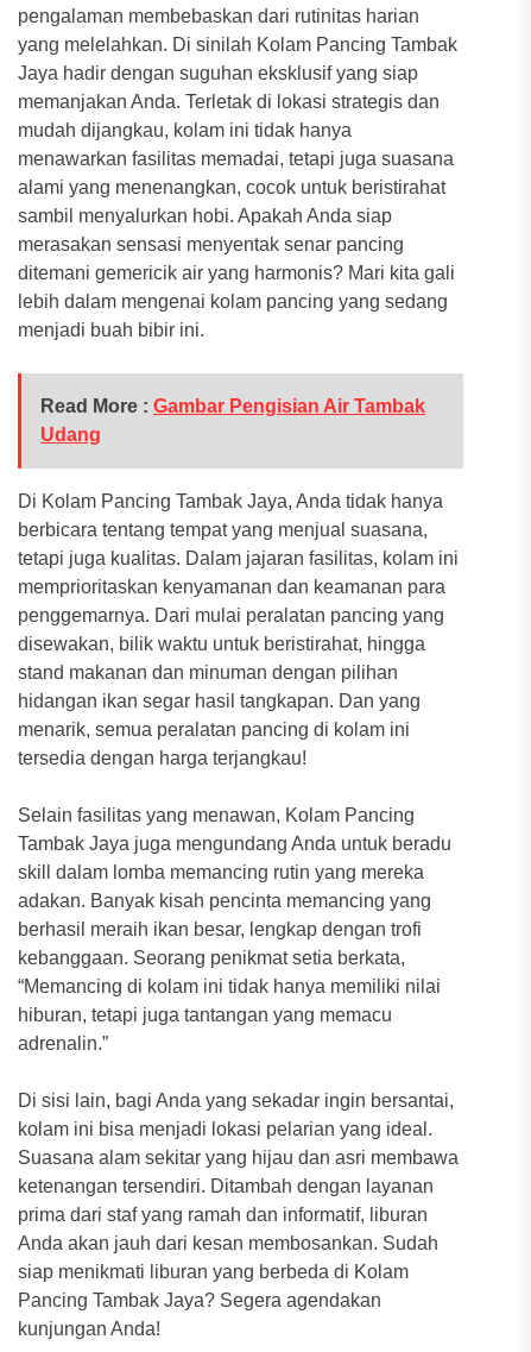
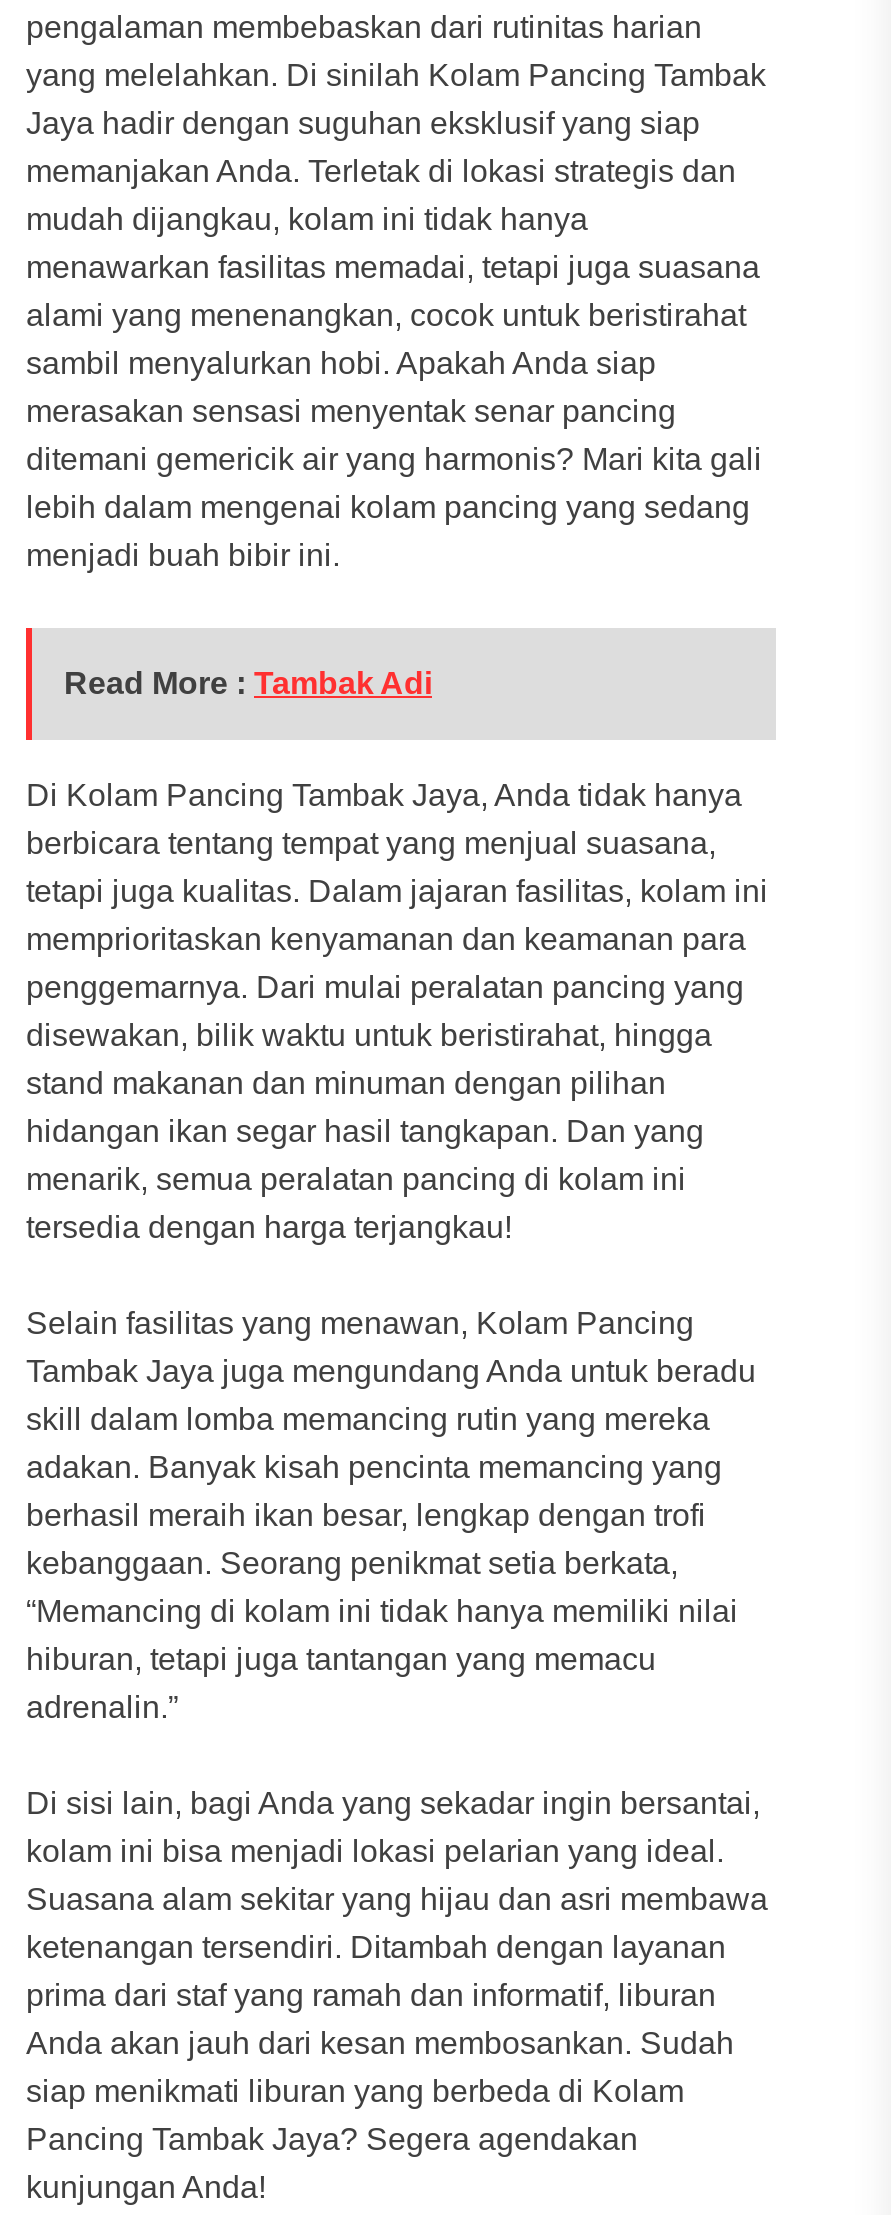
[40,395,425,444] Read More : Gambar Pengisian Air Tambak | Udang -> [64,665,432,699] Read More : Tambak Adi

